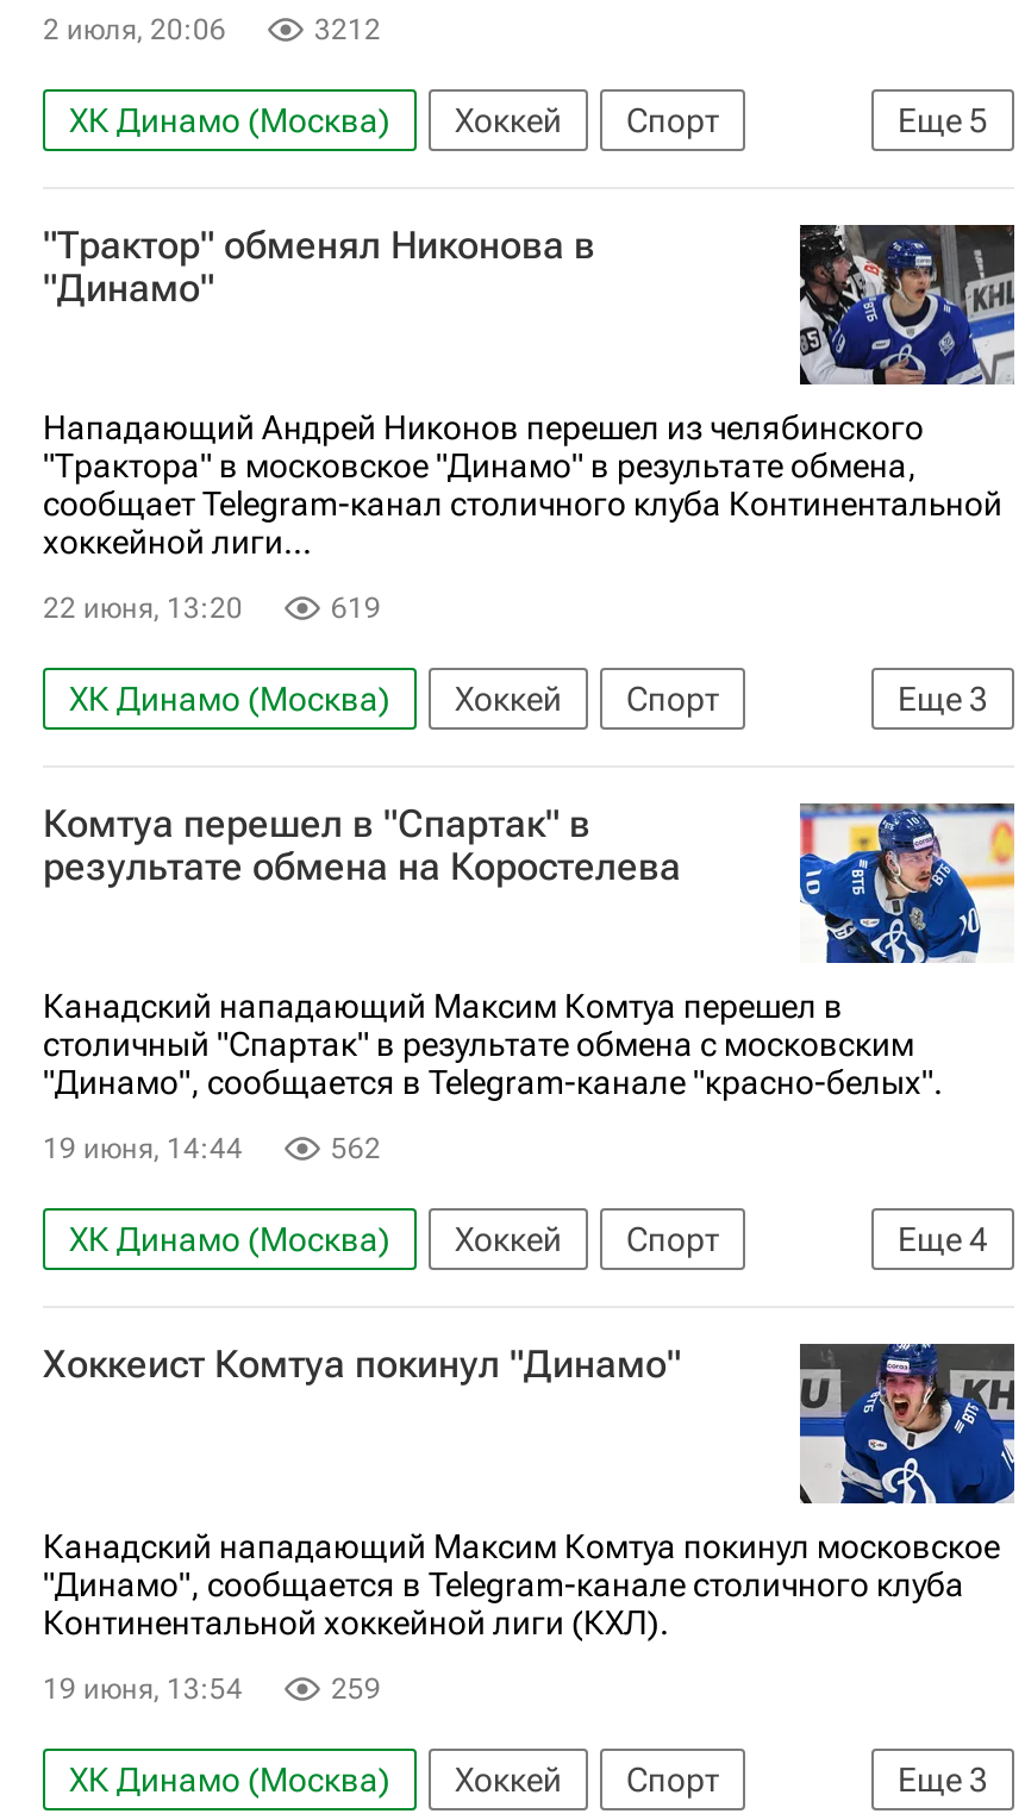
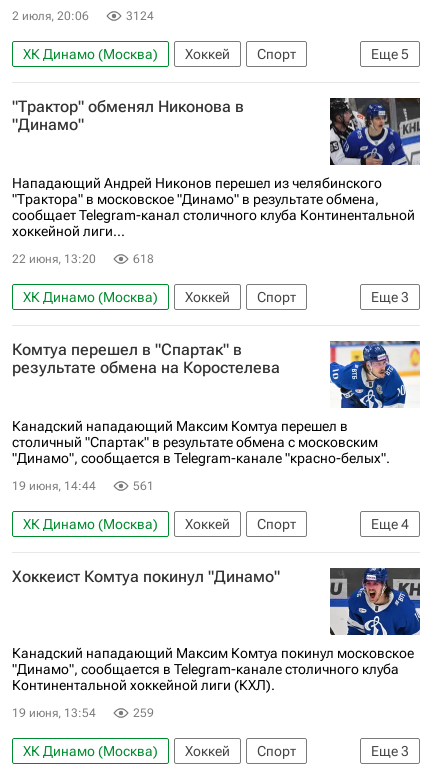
[314,12,381,45] 3212 -> [126,8,154,22] 3124
[331,592,381,625] 619 -> [133,252,154,266] 618
[331,1132,381,1165] 562 -> [133,479,154,493] 561

